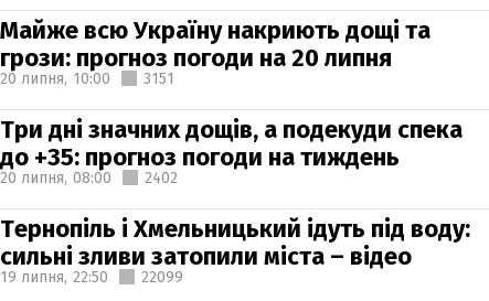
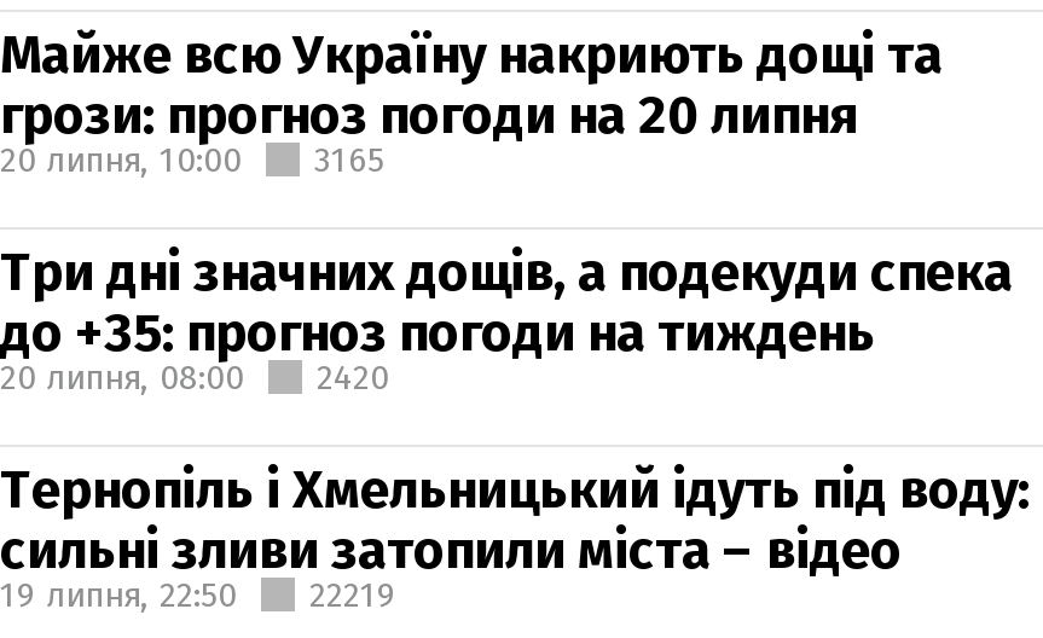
[0,69,174,88] 20 липня, 10:00 3151 -> [0,139,384,180] 20 липня, 10:00 3165
[0,168,178,187] 20 липня, 08:00 2402 -> [0,356,389,398] 20 липня, 08:00 2420
[0,267,183,286] 19 липня, 22:50 22099 -> [0,574,396,615] 19 липня, 22:50 22219

